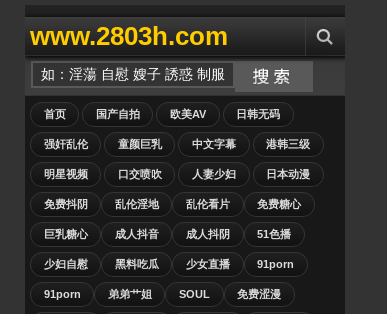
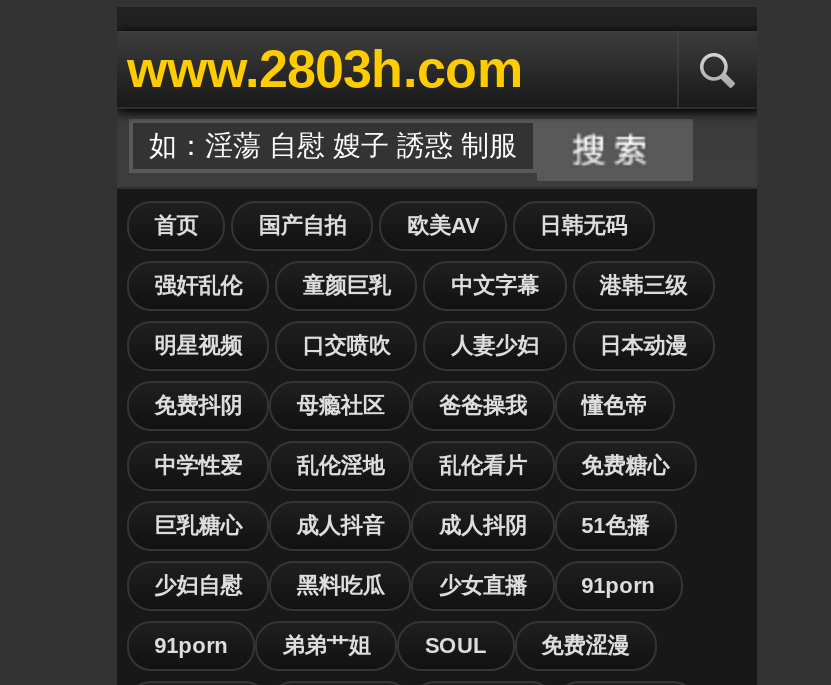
none -> [154,393,647,477] 母瘾社区 | 爸爸操我 | 懂色帝 | 中学性爱

